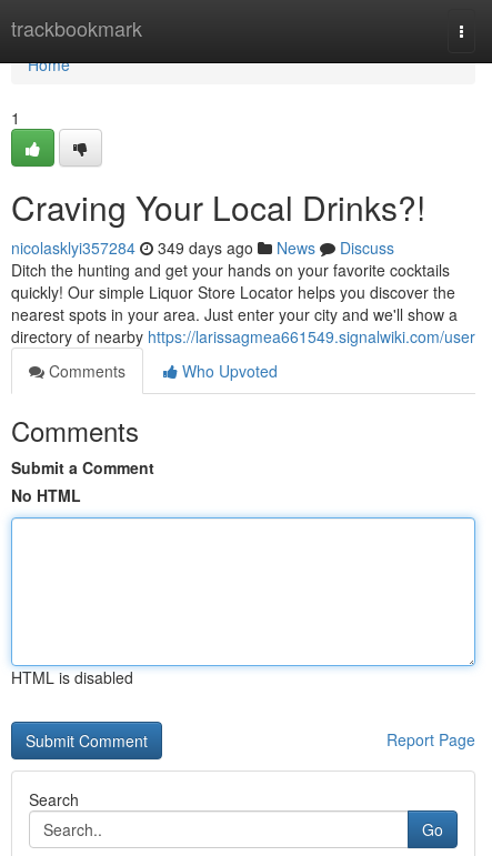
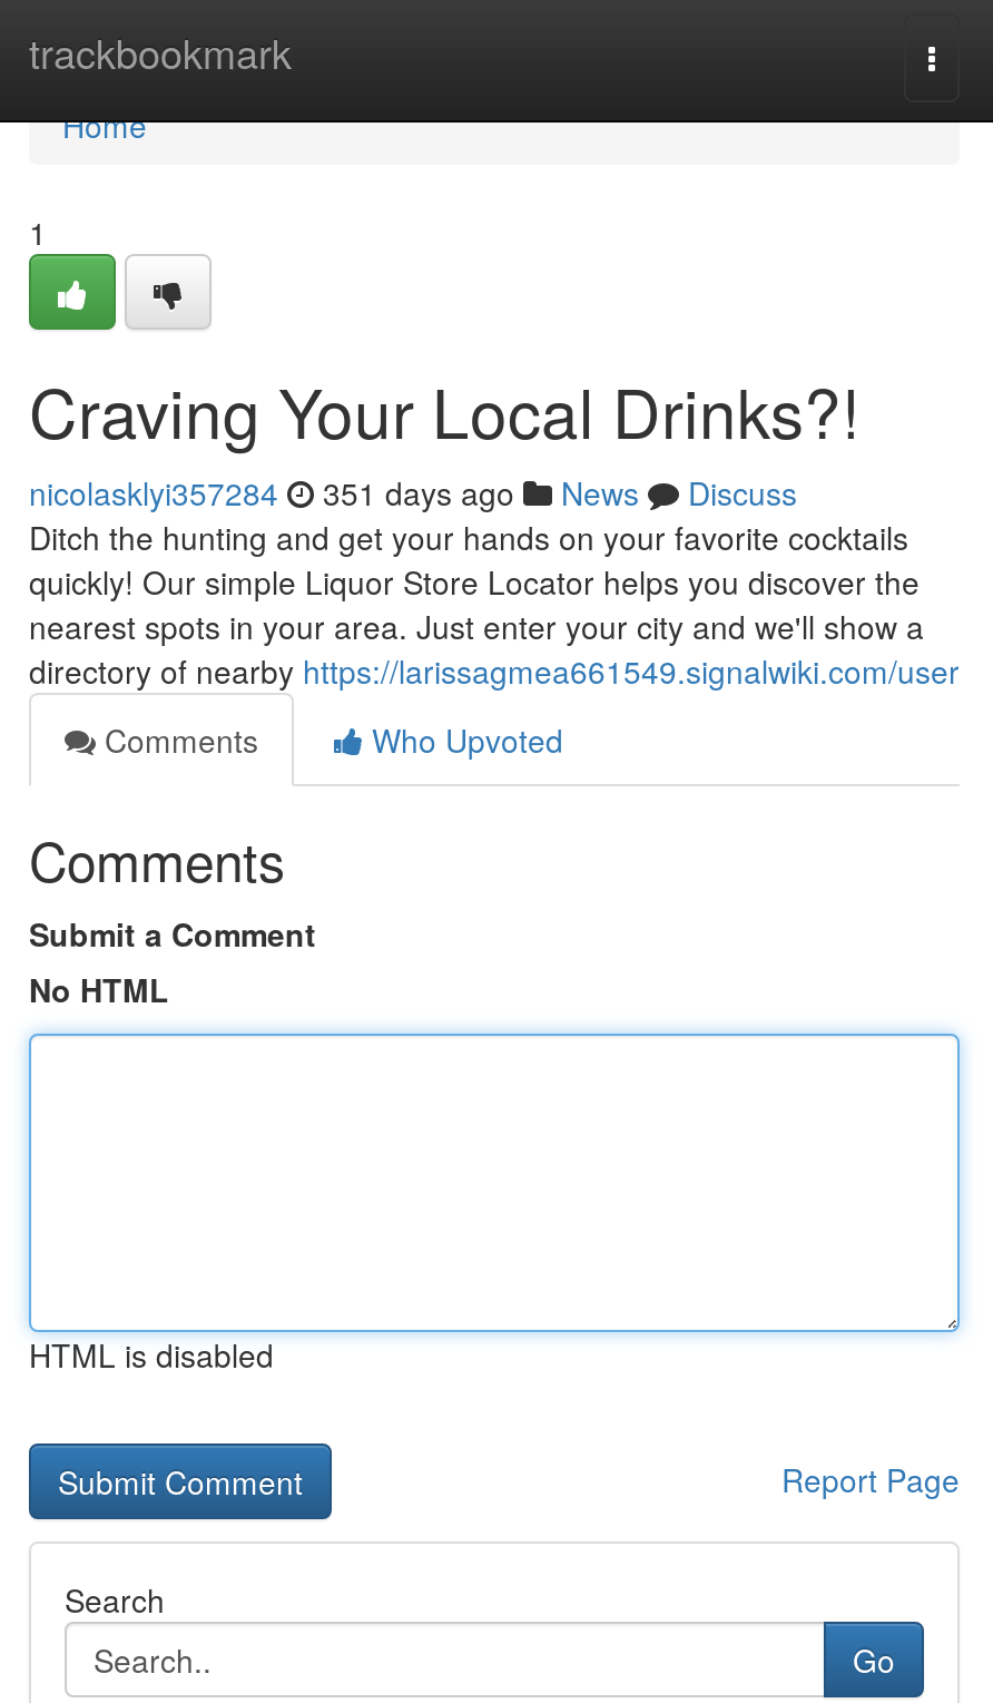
[11,236,394,259] nicolasklyi357284 349 days ago News Discuss -> [29,470,797,515] nicolasklyi357284 351 days ago News Discuss

